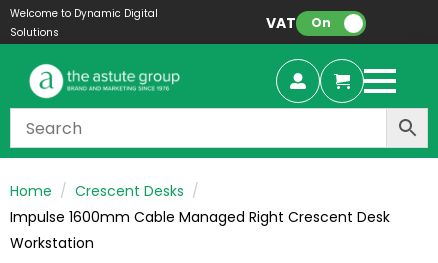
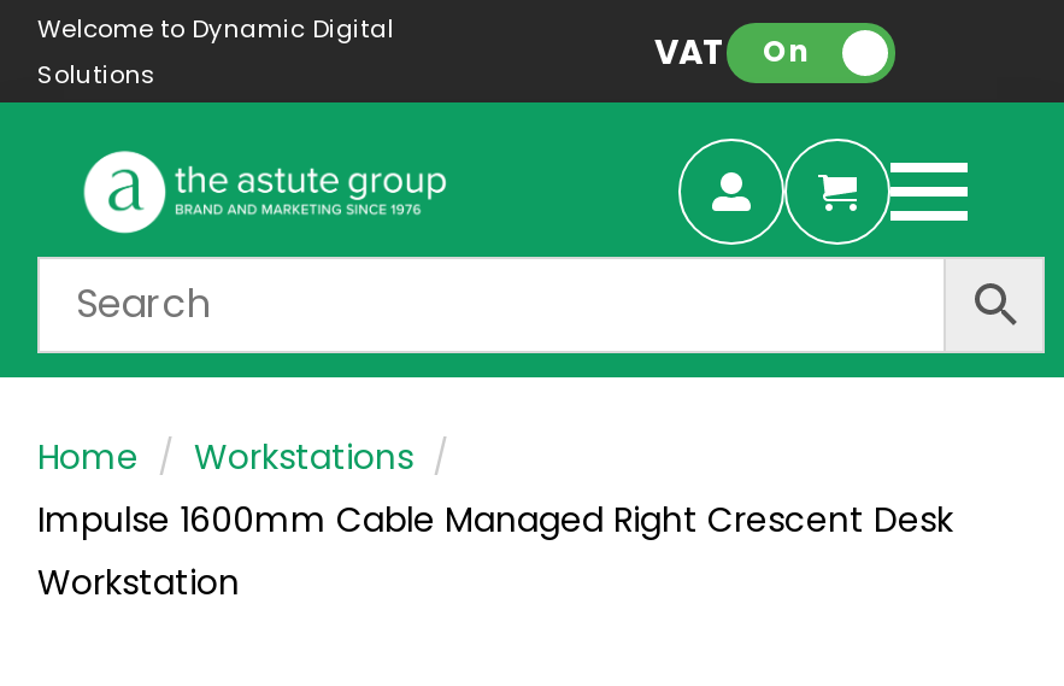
[75,181,184,201] Crescent Desks -> [194,432,413,481] Workstations

